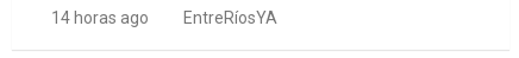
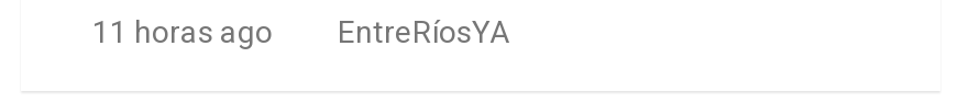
[51,9,277,27] 14 horas ago EntreRíosYA -> [92,15,511,50] 11 horas ago EntreRíosYA

